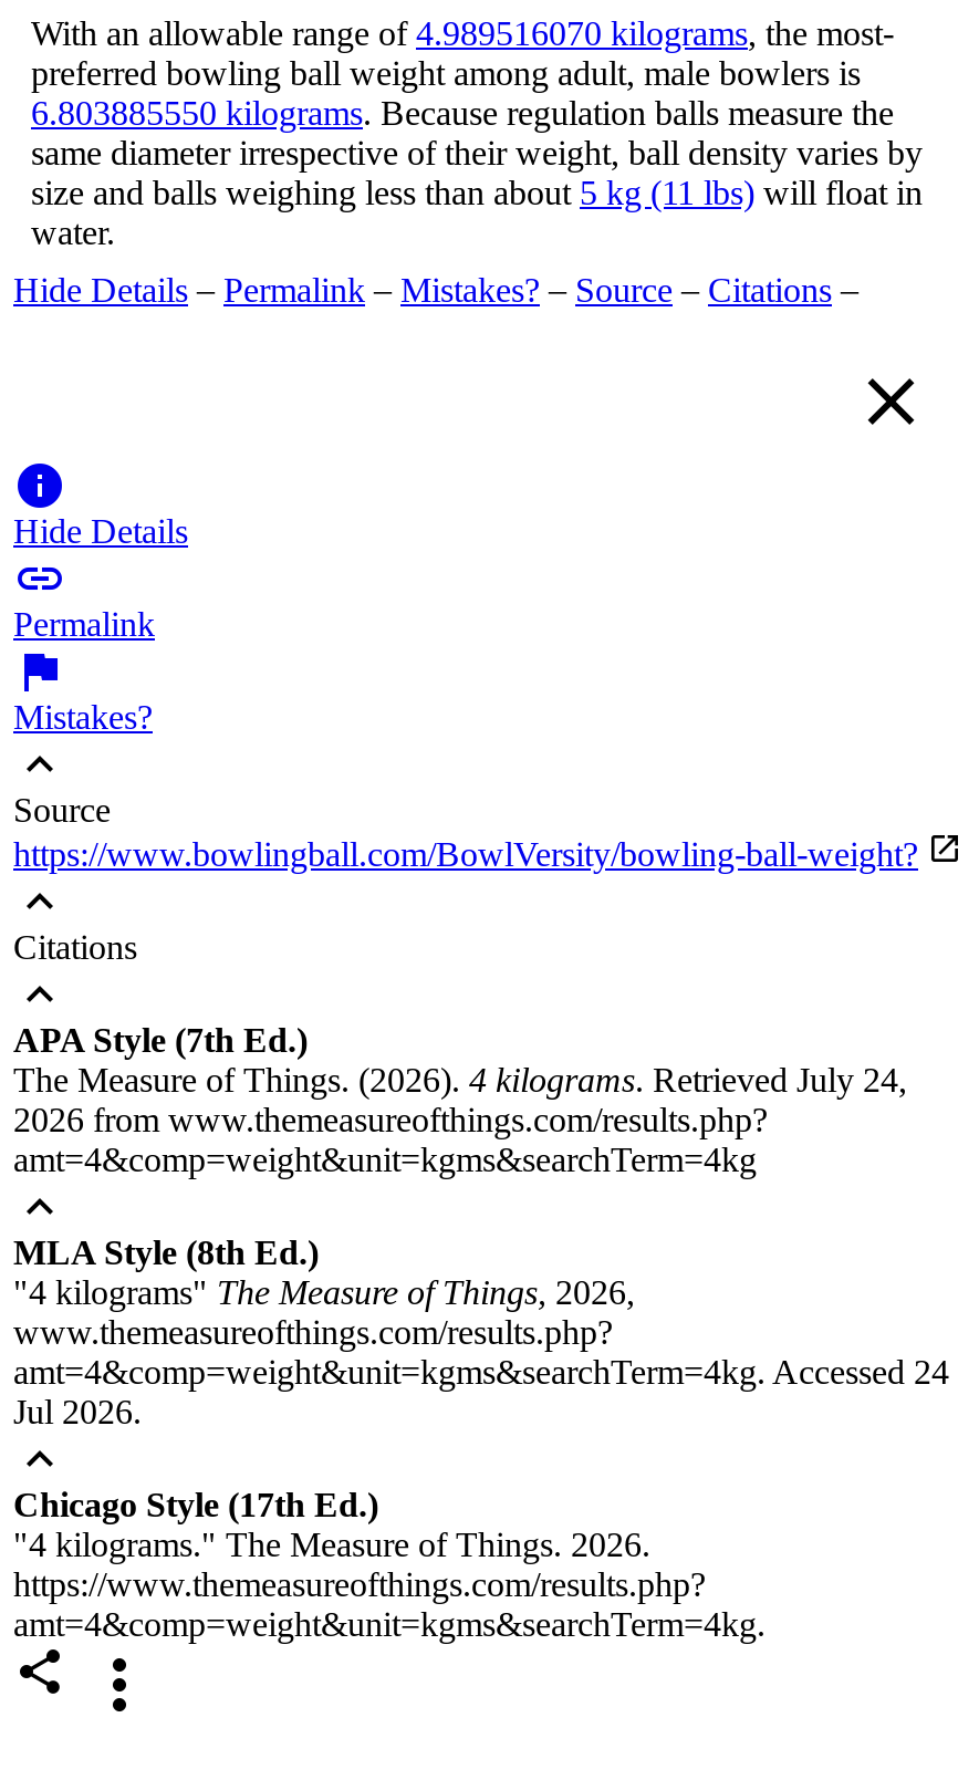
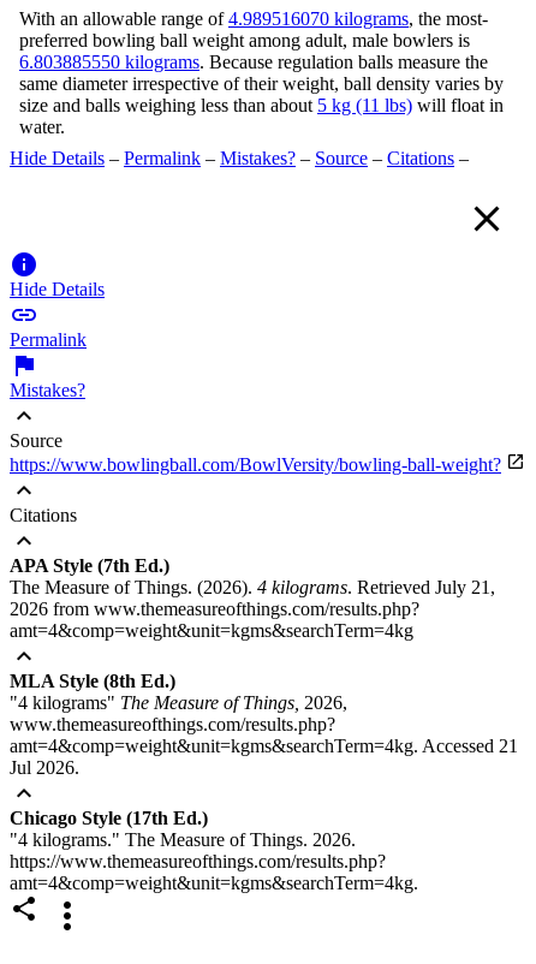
[13,1061,907,1098] The Measure of Things. (2026). 4 kilograms. Retrieved July 24, -> [10,577,495,597] The Measure of Things. (2026). 4 kilograms. Retrieved July 21,
[13,1353,949,1390] amt=4&comp=weight&unit=kgms&searchTerm=4kg. Accessed 24 -> [10,736,518,756] amt=4&comp=weight&unit=kgms&searchTerm=4kg. Accessed 21

